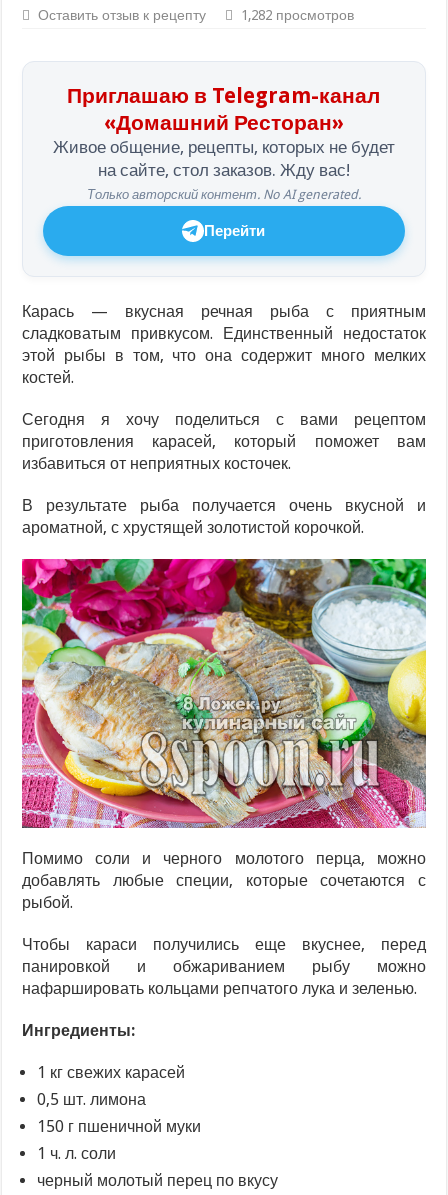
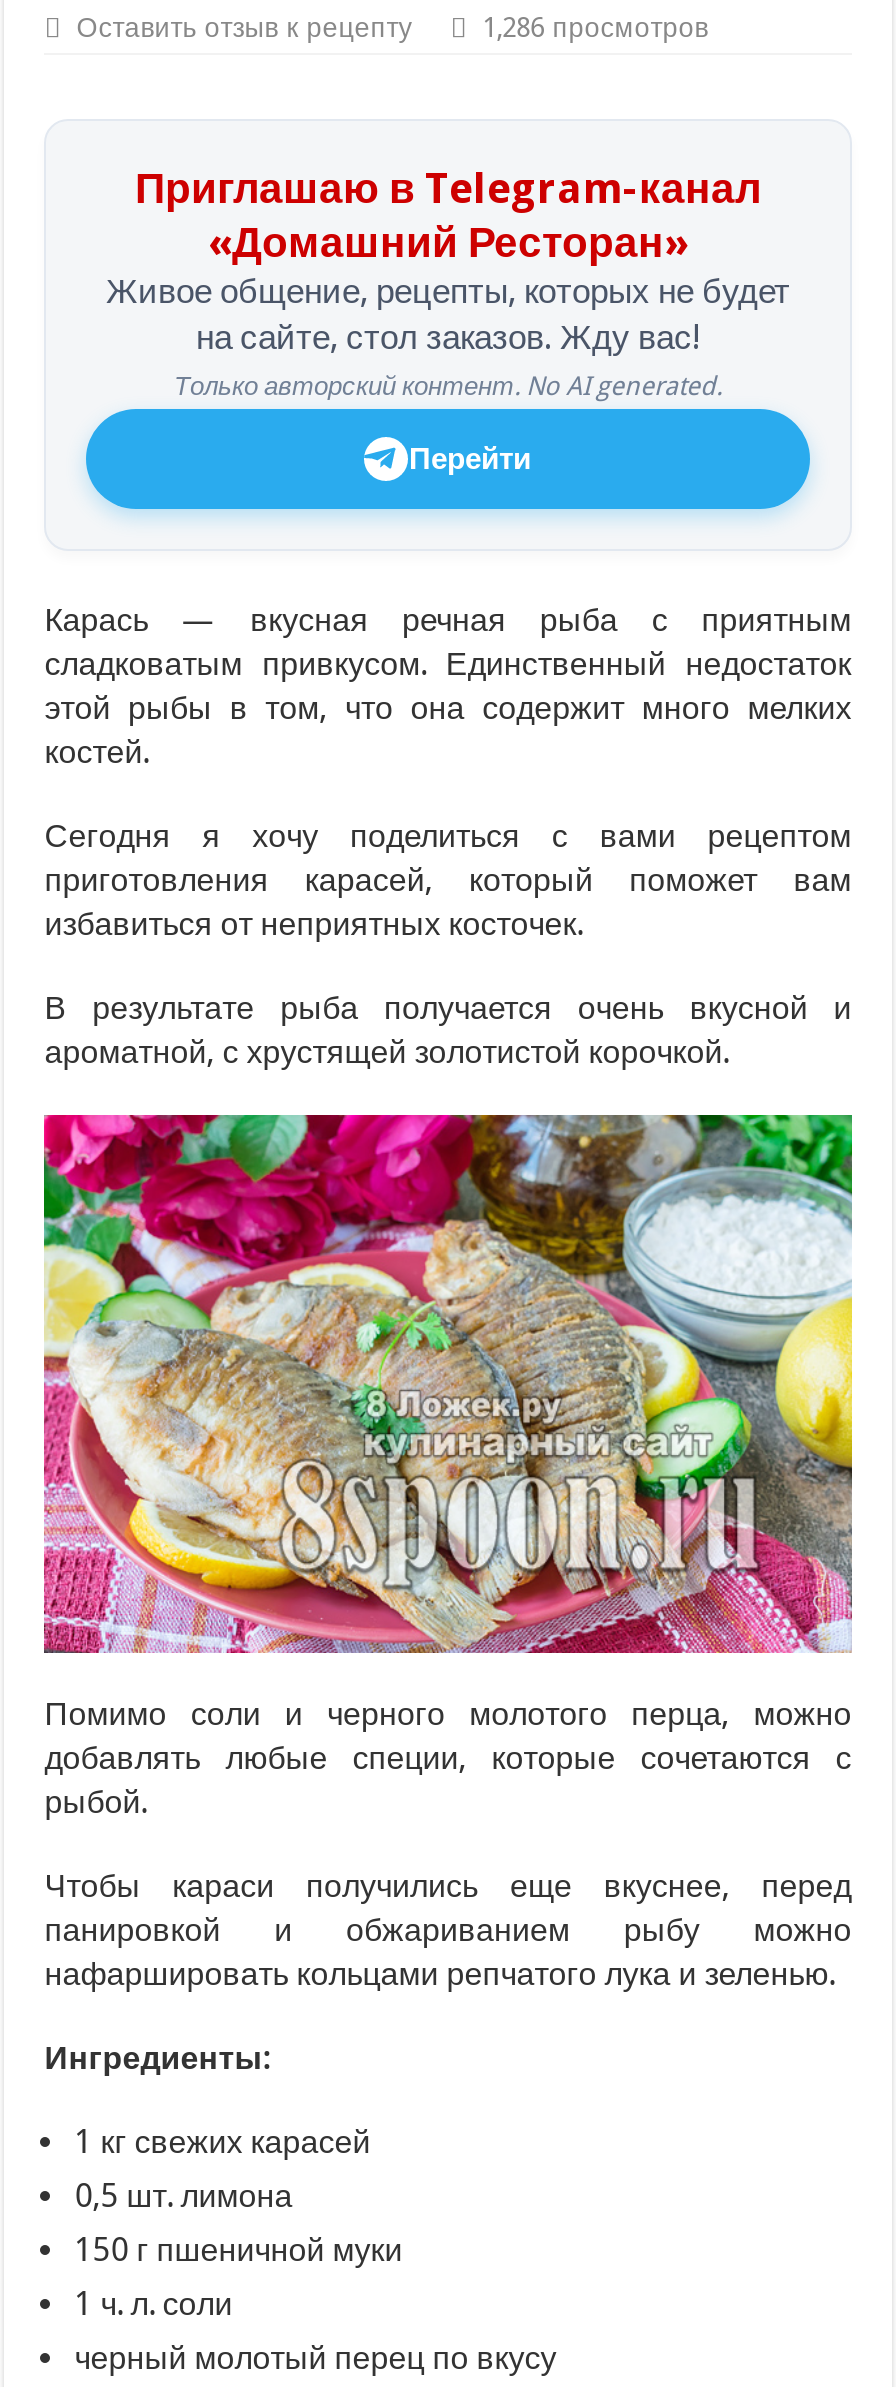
[241,7,354,23] 1,282 просмотров -> [482,11,708,43] 1,286 просмотров

